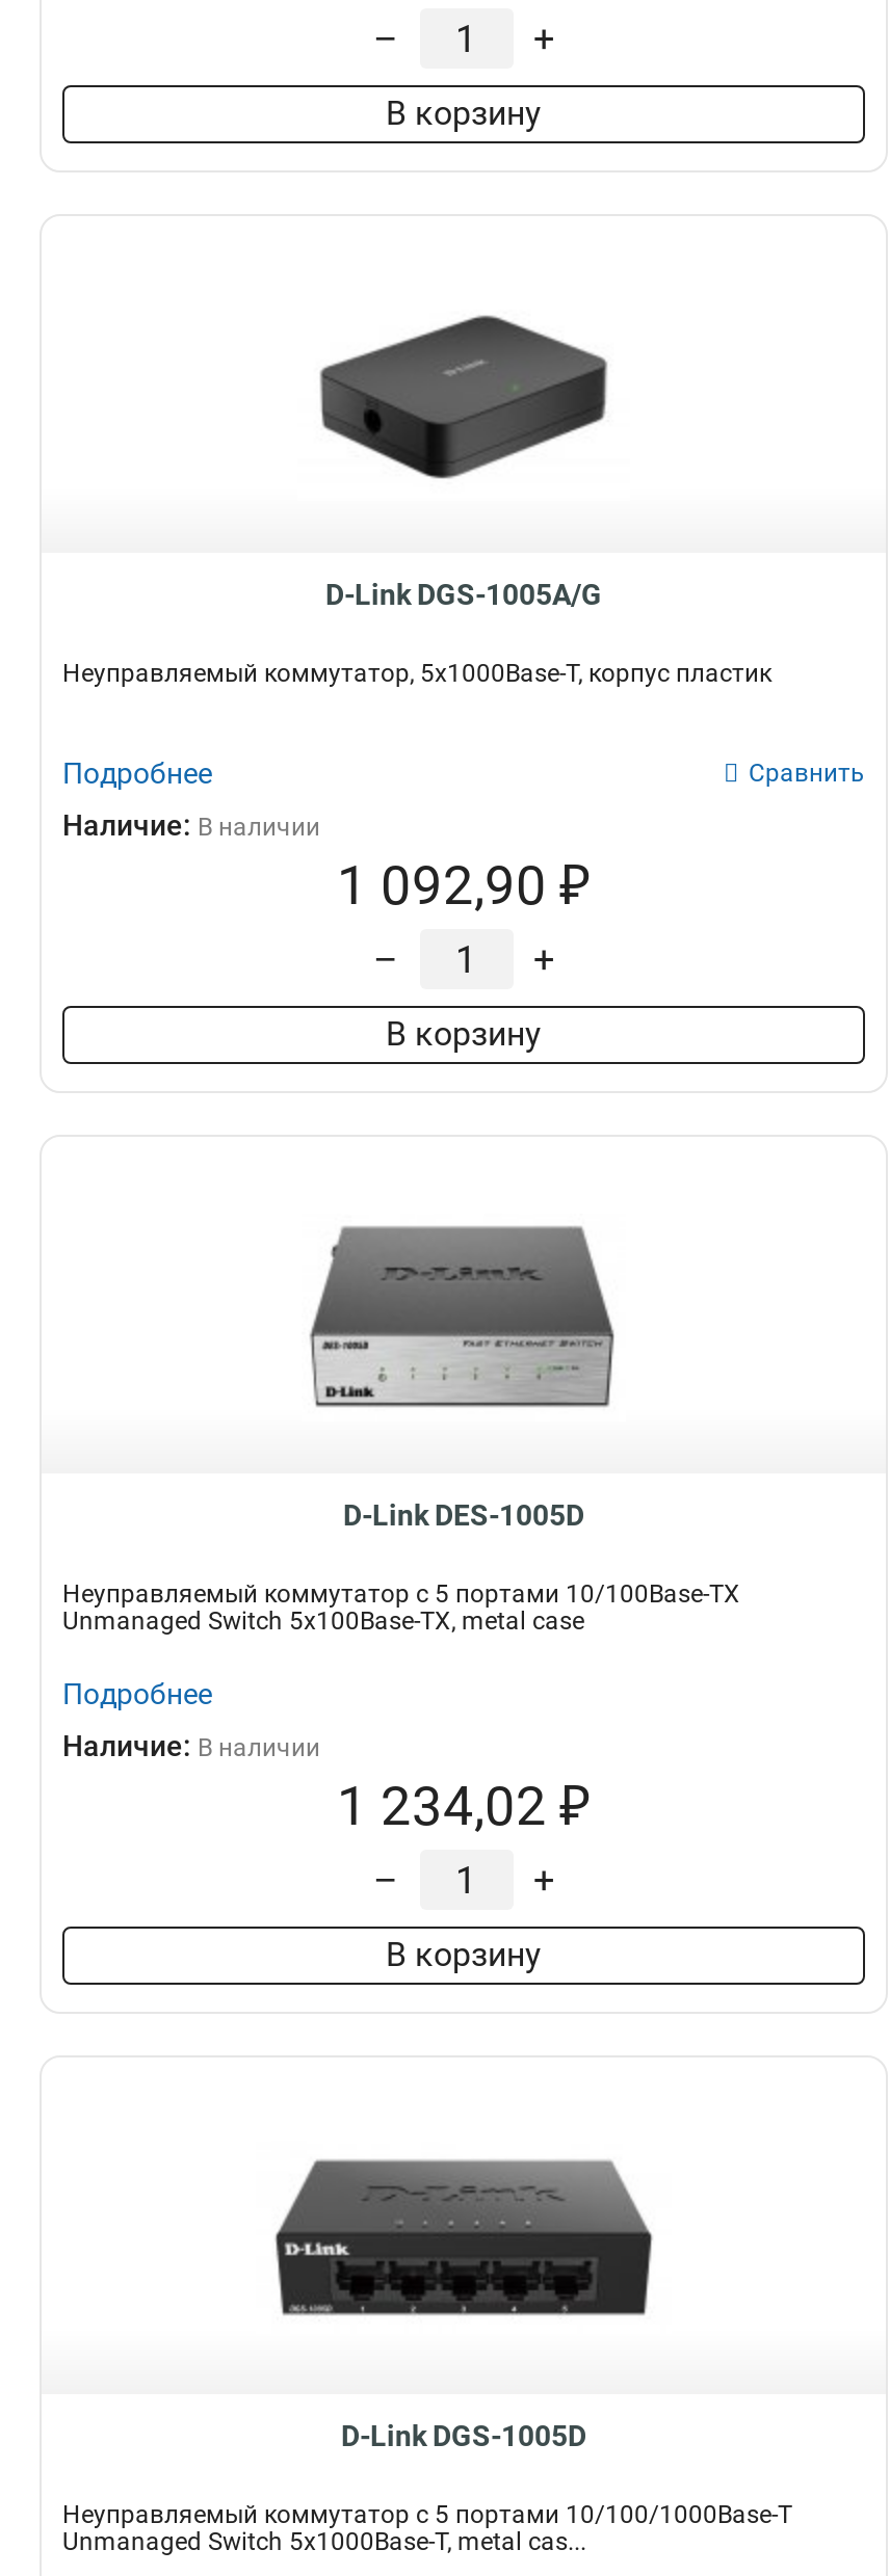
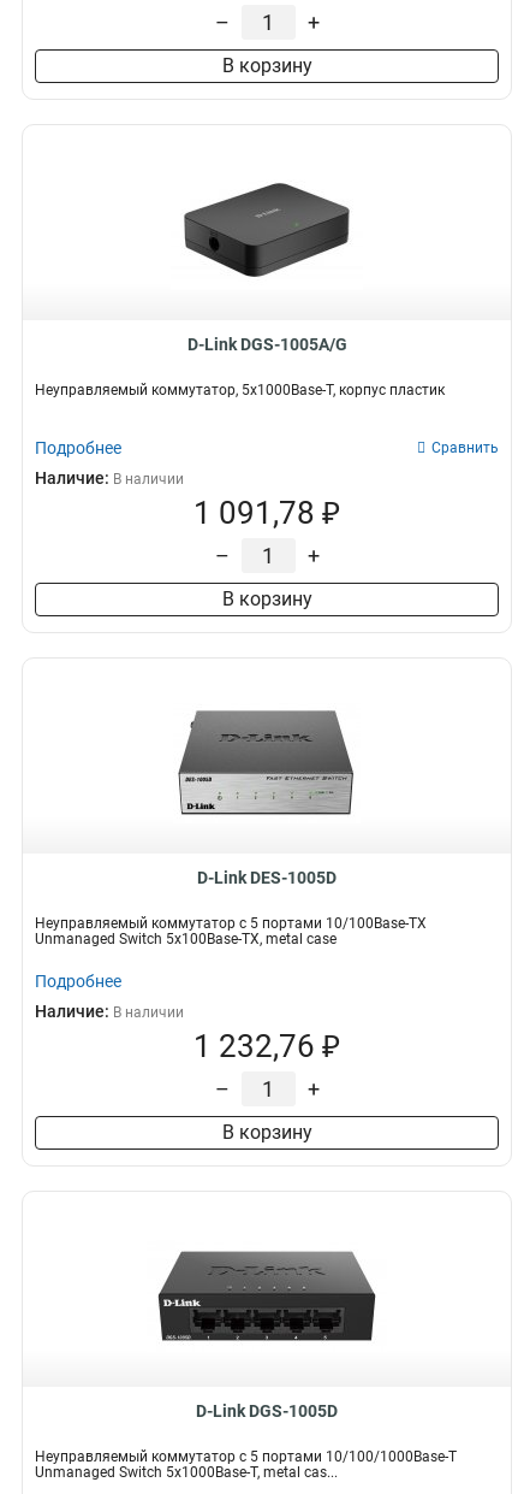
[337,854,591,917] 1 092,90 ₽ -> [193,495,340,531] 1 091,78 ₽
[337,1775,591,1837] 1 234,02 ₽ -> [193,1028,340,1064] 1 232,76 ₽

